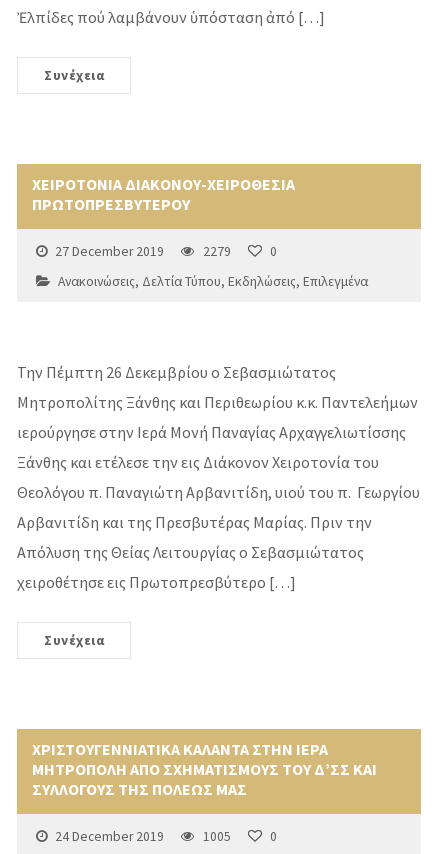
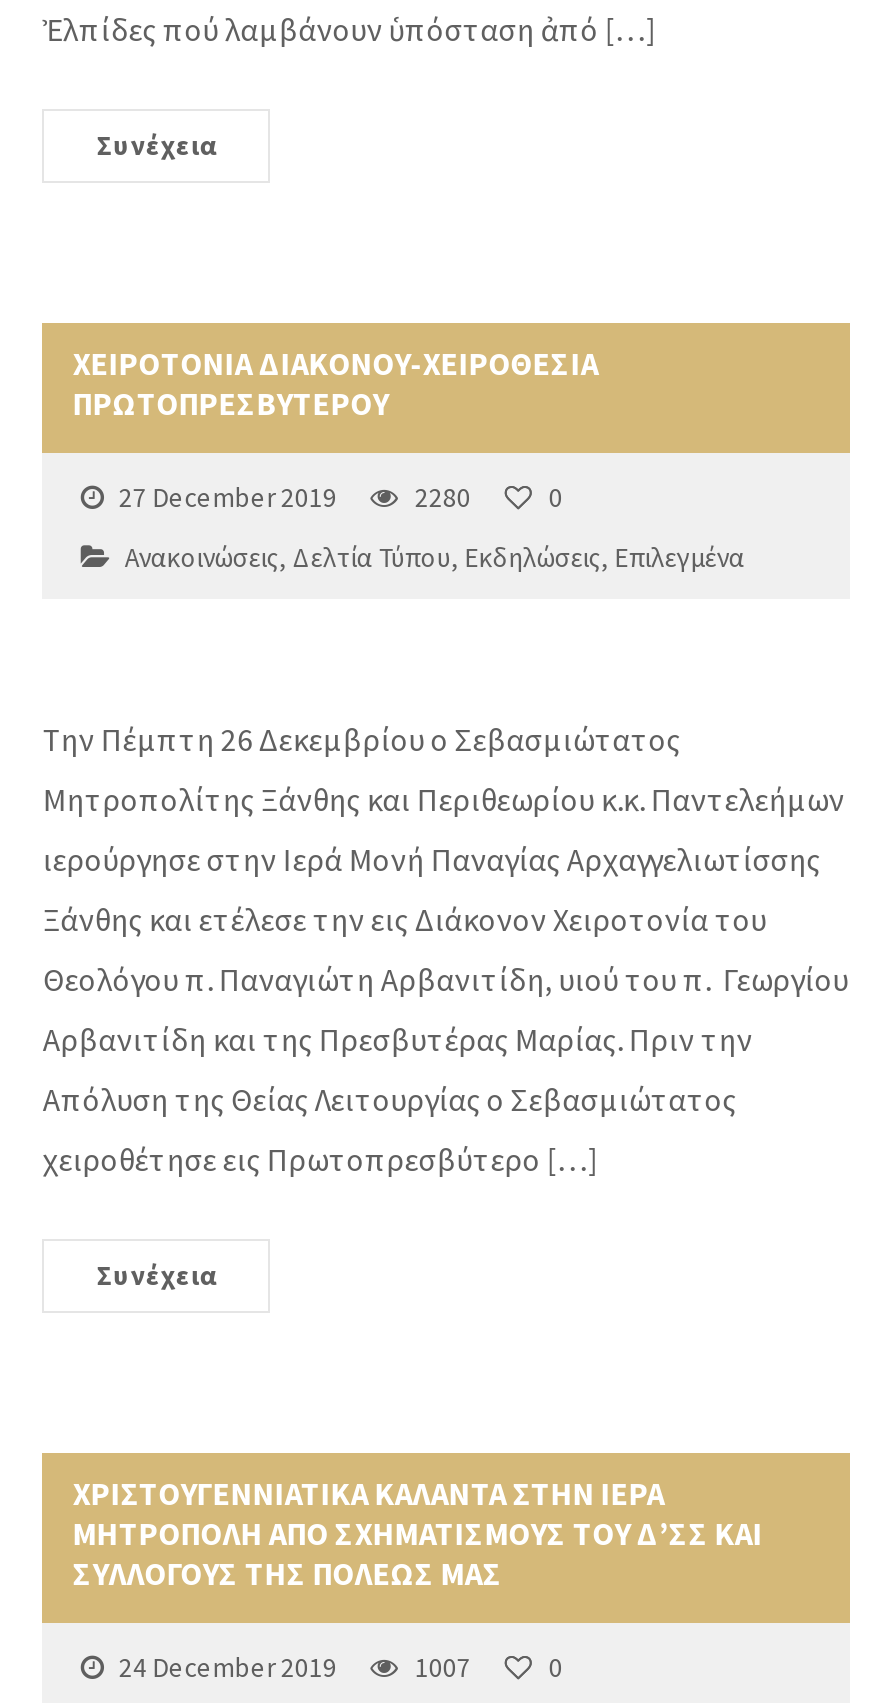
[203,243,231,260] 2279 -> [415,481,471,515] 2280
[203,828,231,845] 1005 -> [415,1651,471,1685] 1007

